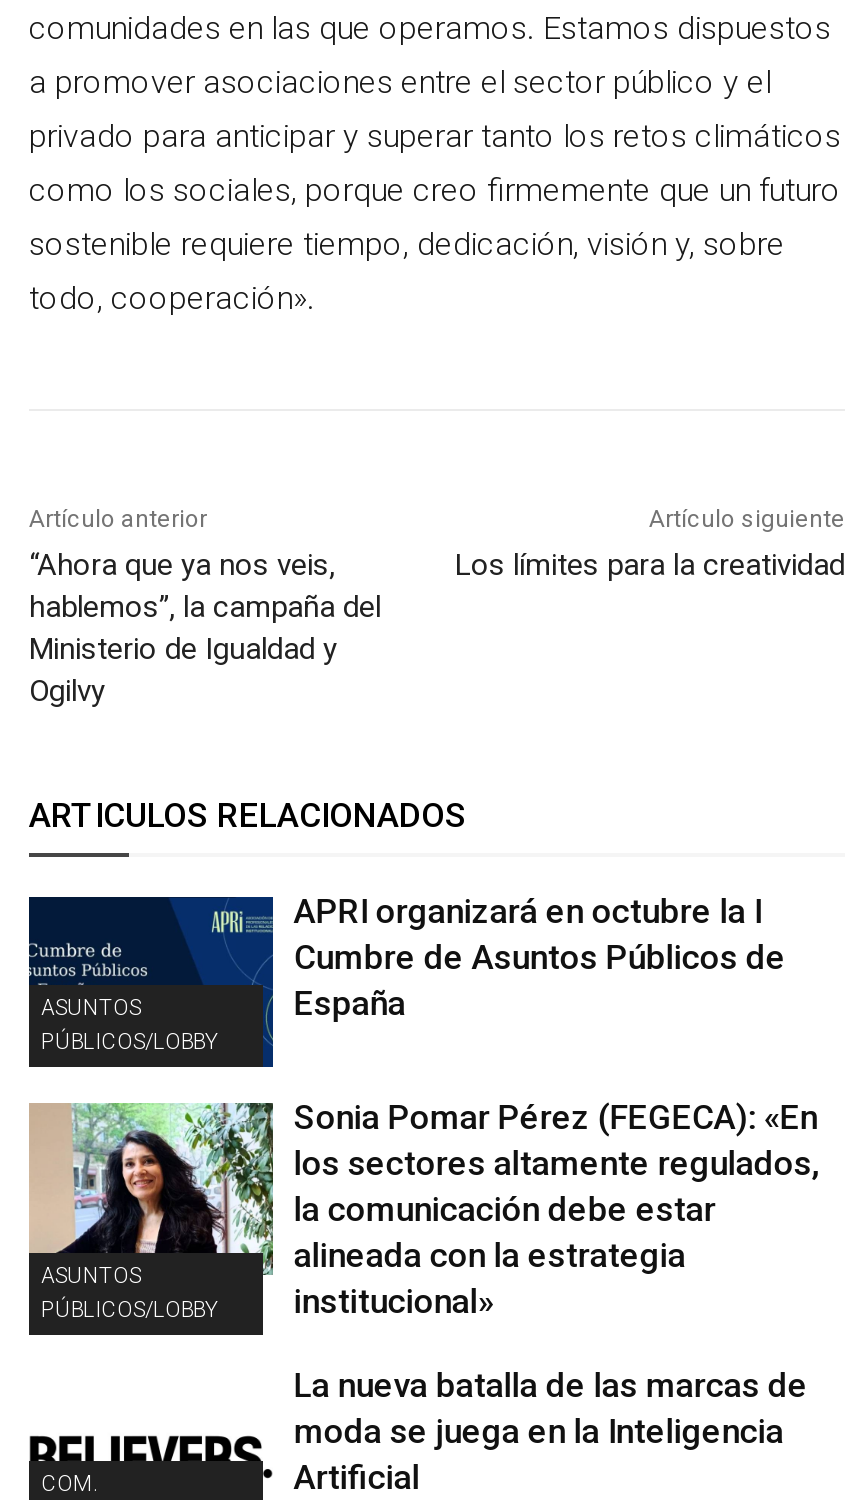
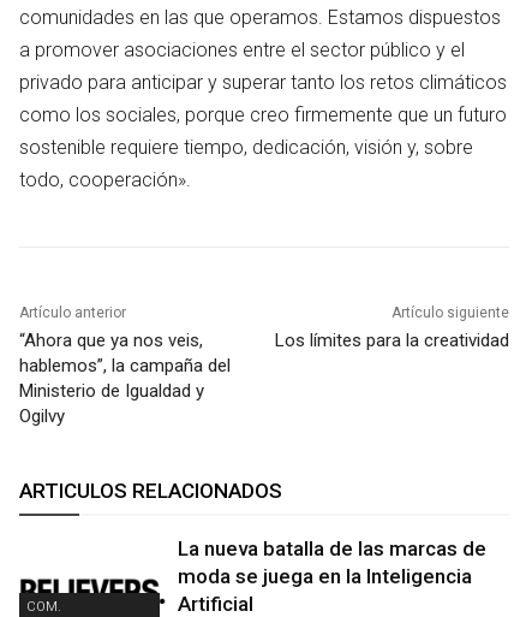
[27,893,275,1069] [image] | ASUNTOS | PÚBLICOS/LOBBY -> none
[294,891,786,1023] APRI organizará en octubre la I | Cumbre de Asuntos Públicos de | España -> none
[29,1101,265,1324] [image] | ASUNTOS | PÚBLICOS/LOBBY -> none
[294,1098,820,1322] Sonia Pomar Pérez (FEGECA): «En | los sectores altamente regulados, | la comunicación debe estar | alineada con la estrategia | institucional» -> none

